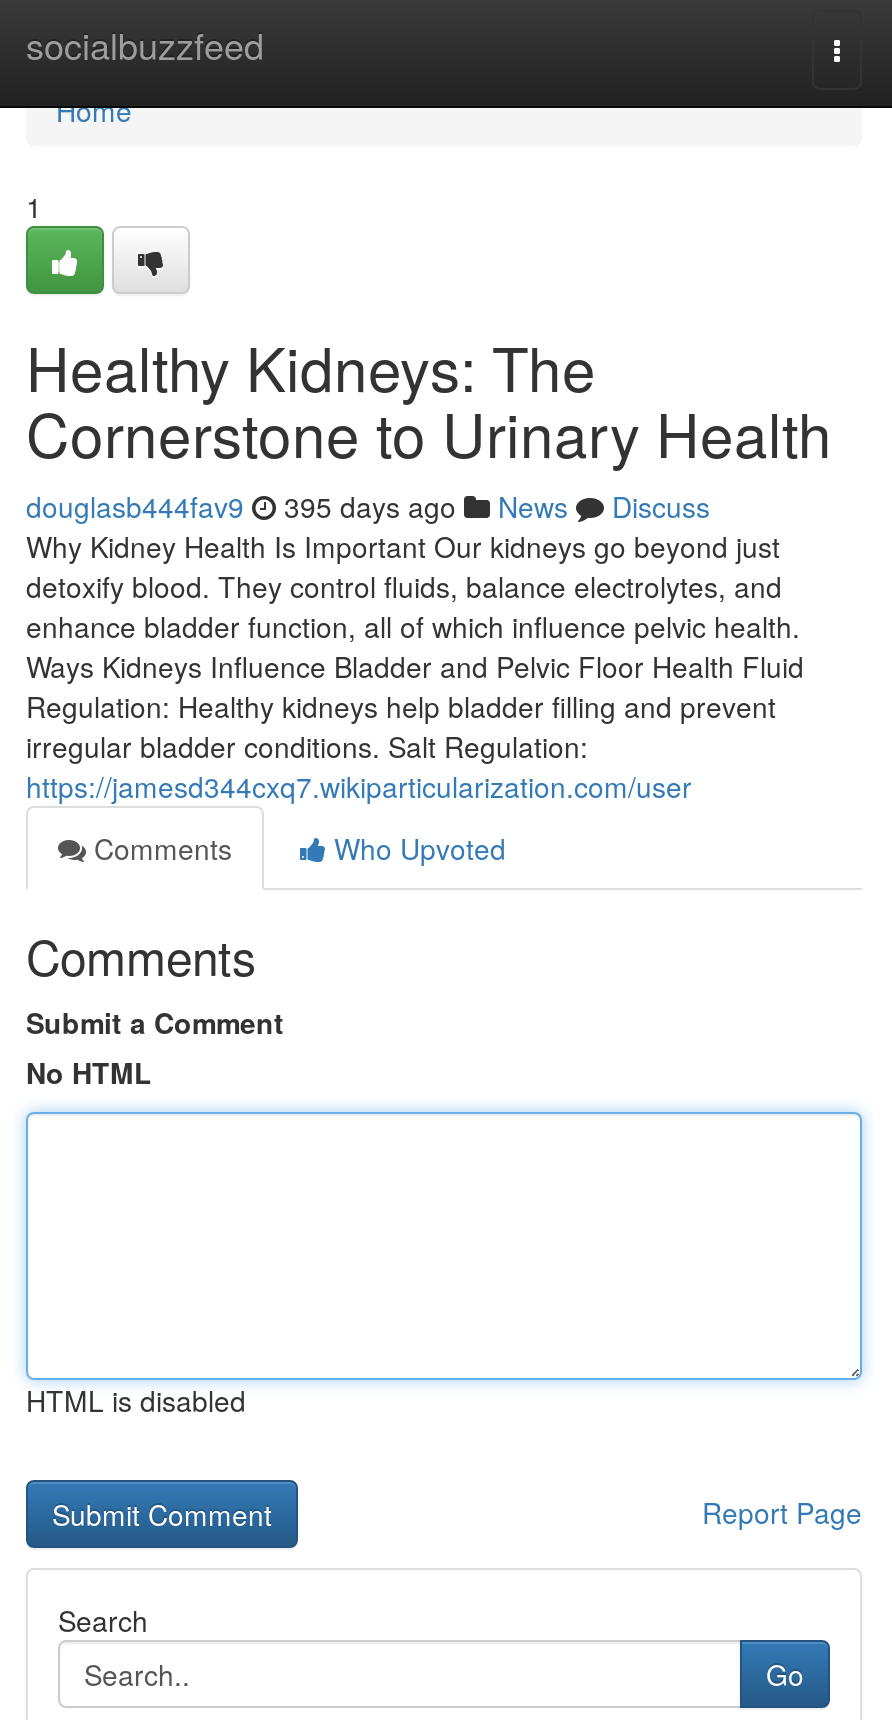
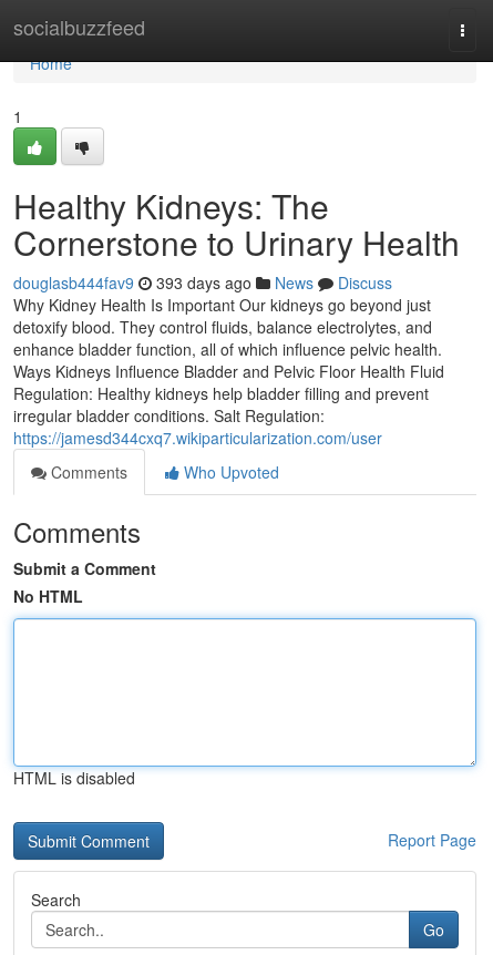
[26,486,710,526] douglasb444fav9 395 days ago News Discuss -> [13,271,392,294] douglasb444fav9 393 days ago News Discuss

